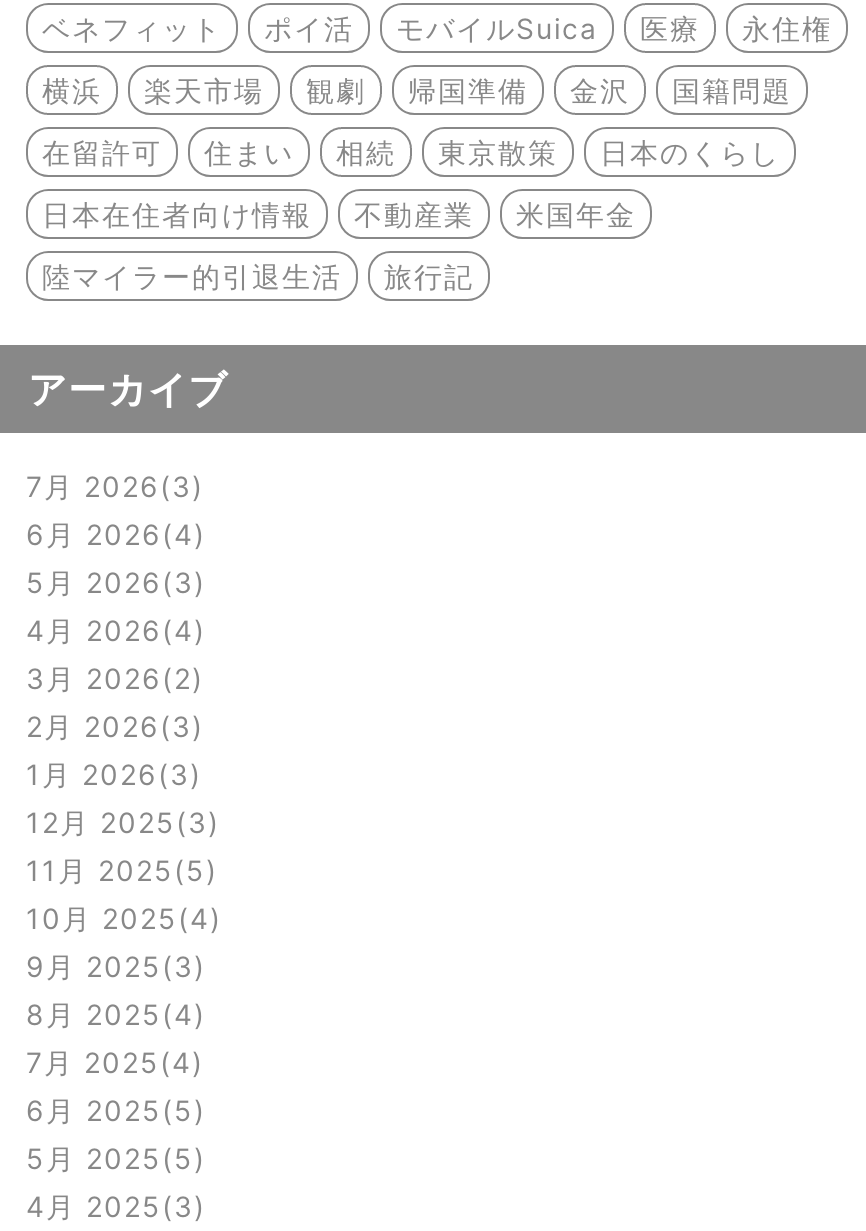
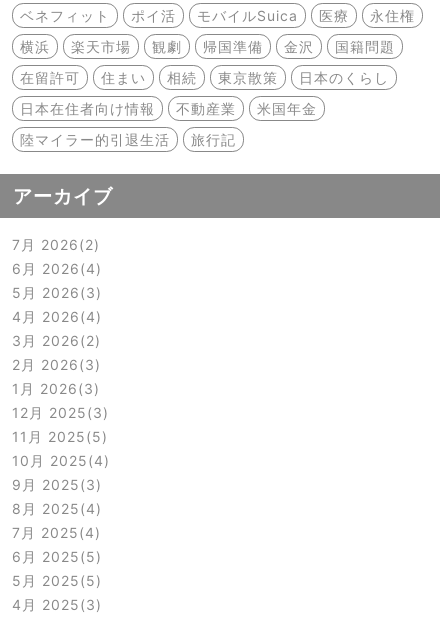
[26,469,192,503] 7月 2026 3 -> [12,236,94,253] 7月 2026 2

